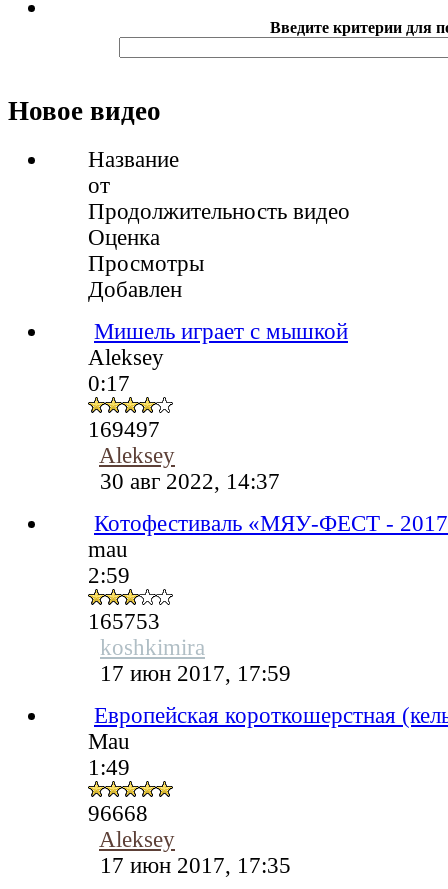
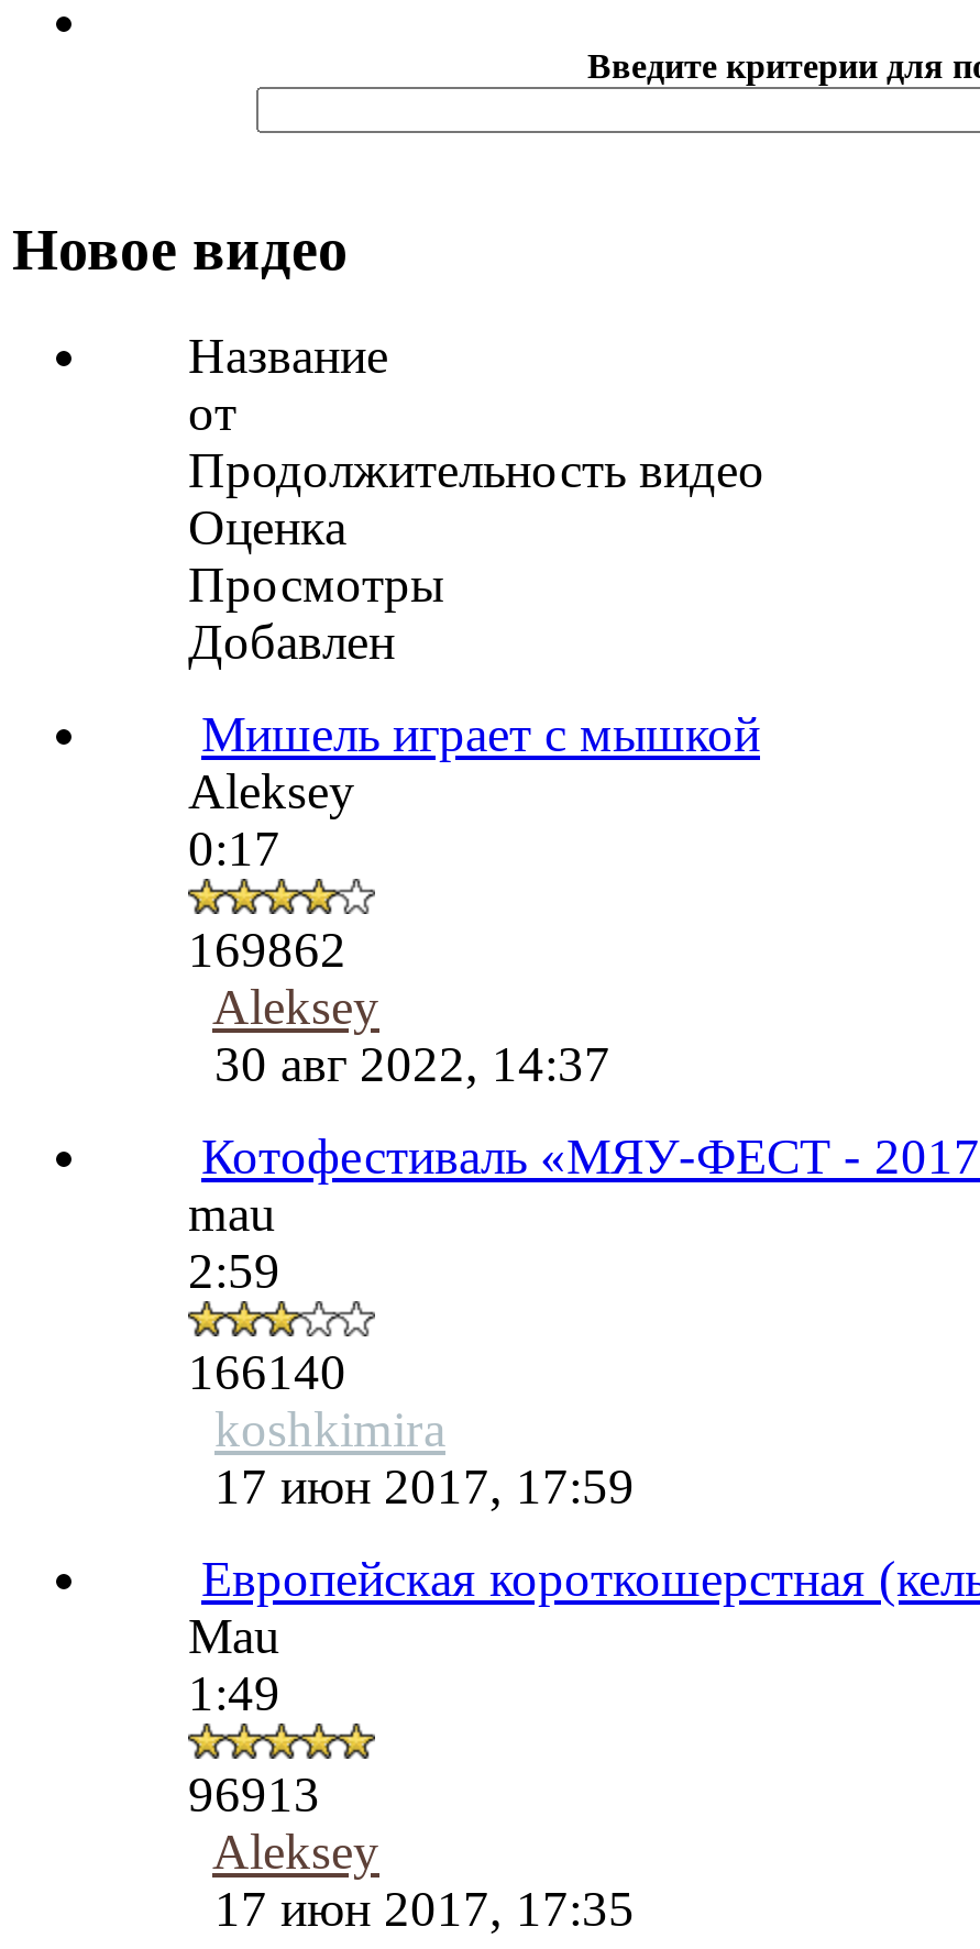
[88,417,160,442] 169497 -> [188,923,346,978] 169862
[88,609,160,634] 165753 -> [188,1345,346,1400] 166140
[88,801,148,826] 96668 -> [188,1768,320,1823] 96913

